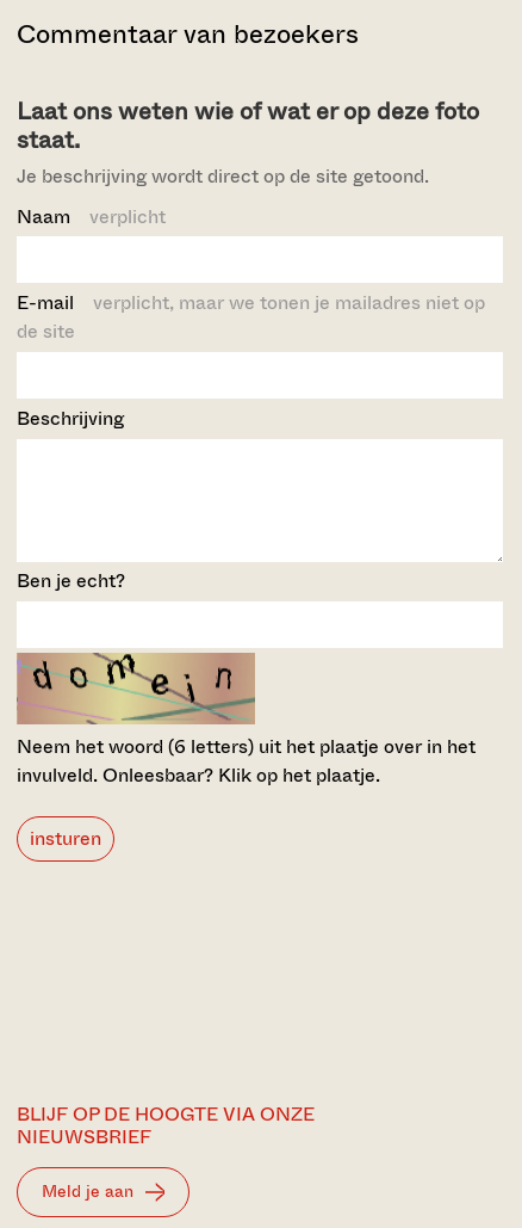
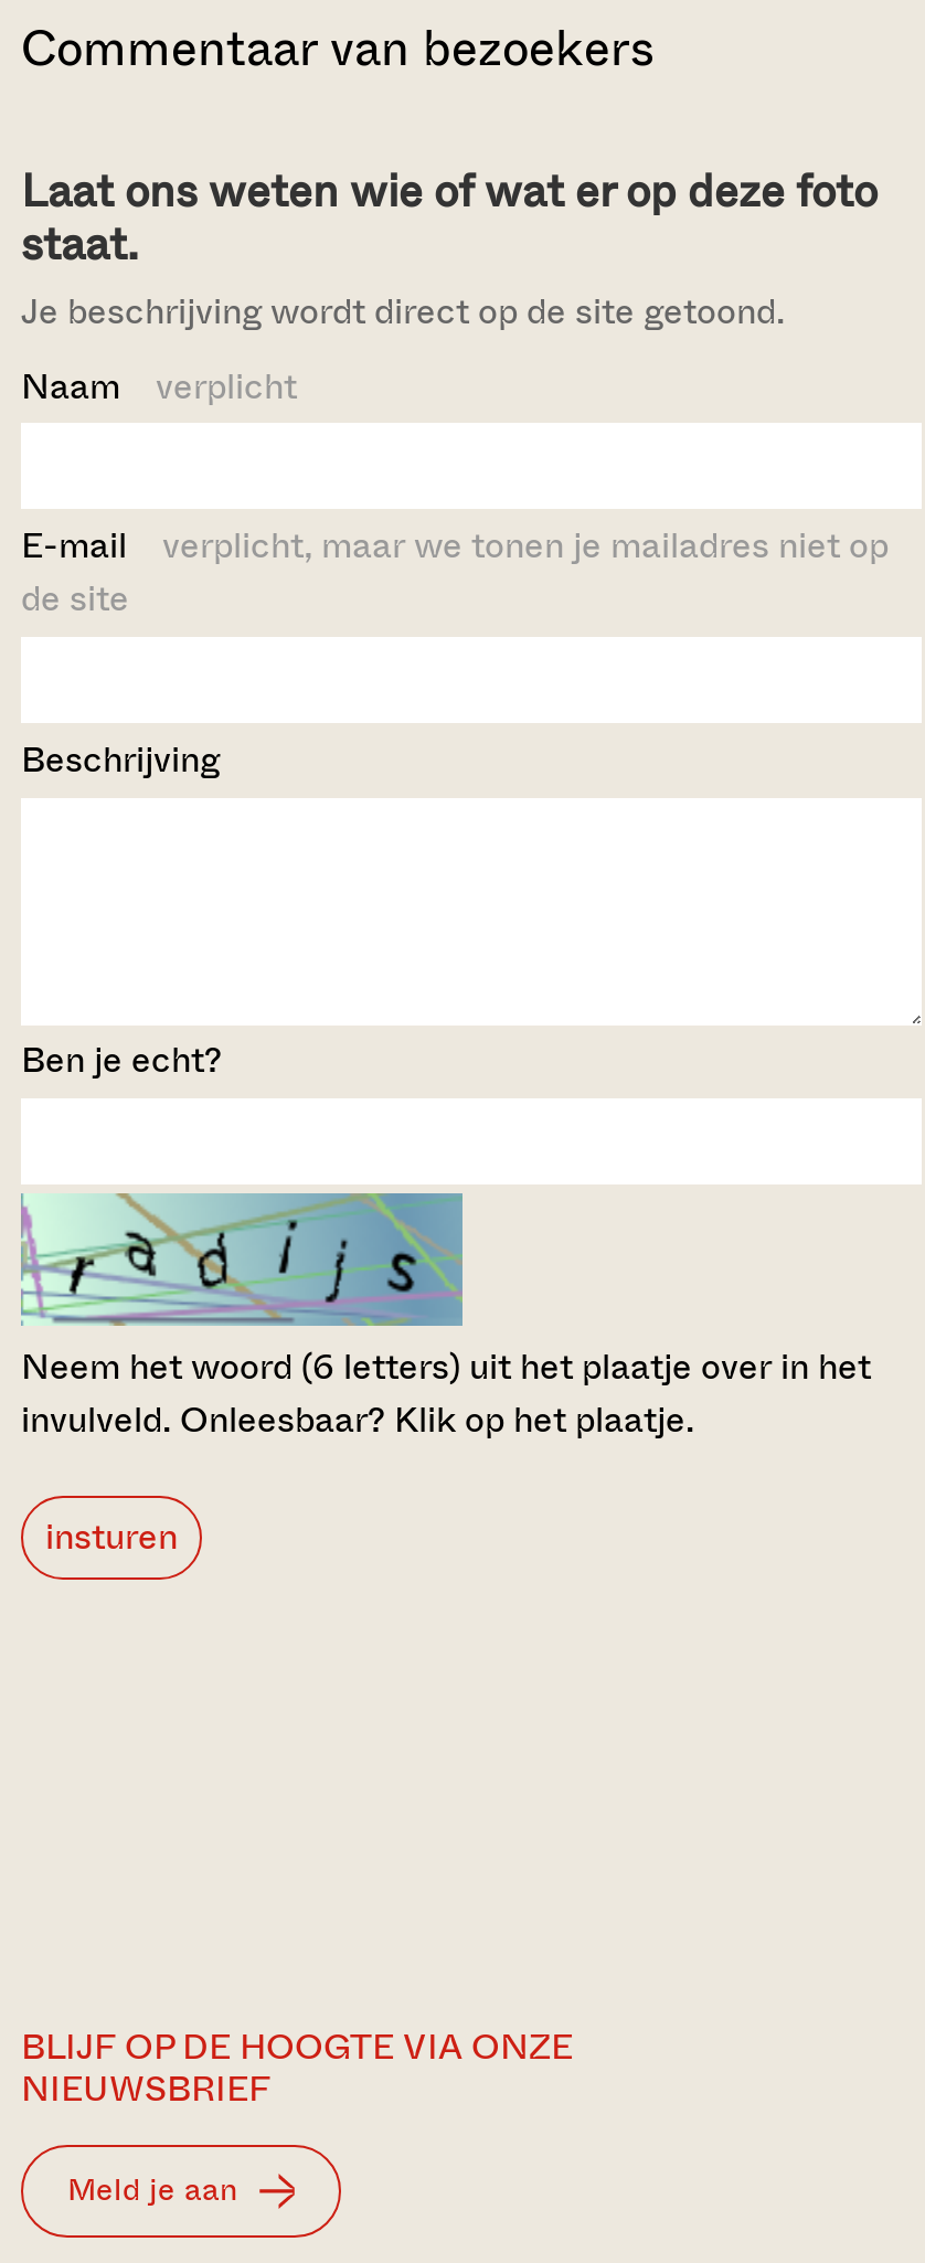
[15,652,256,726] [image] -> [21,1191,465,1328] [image]

